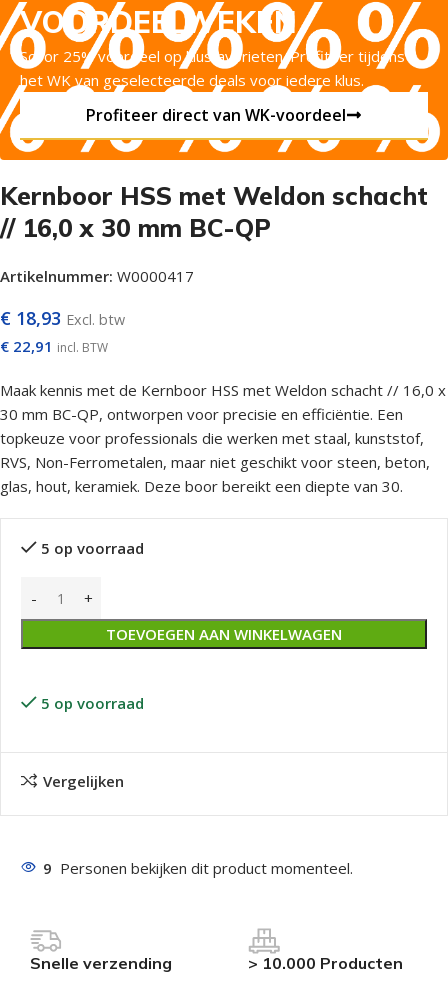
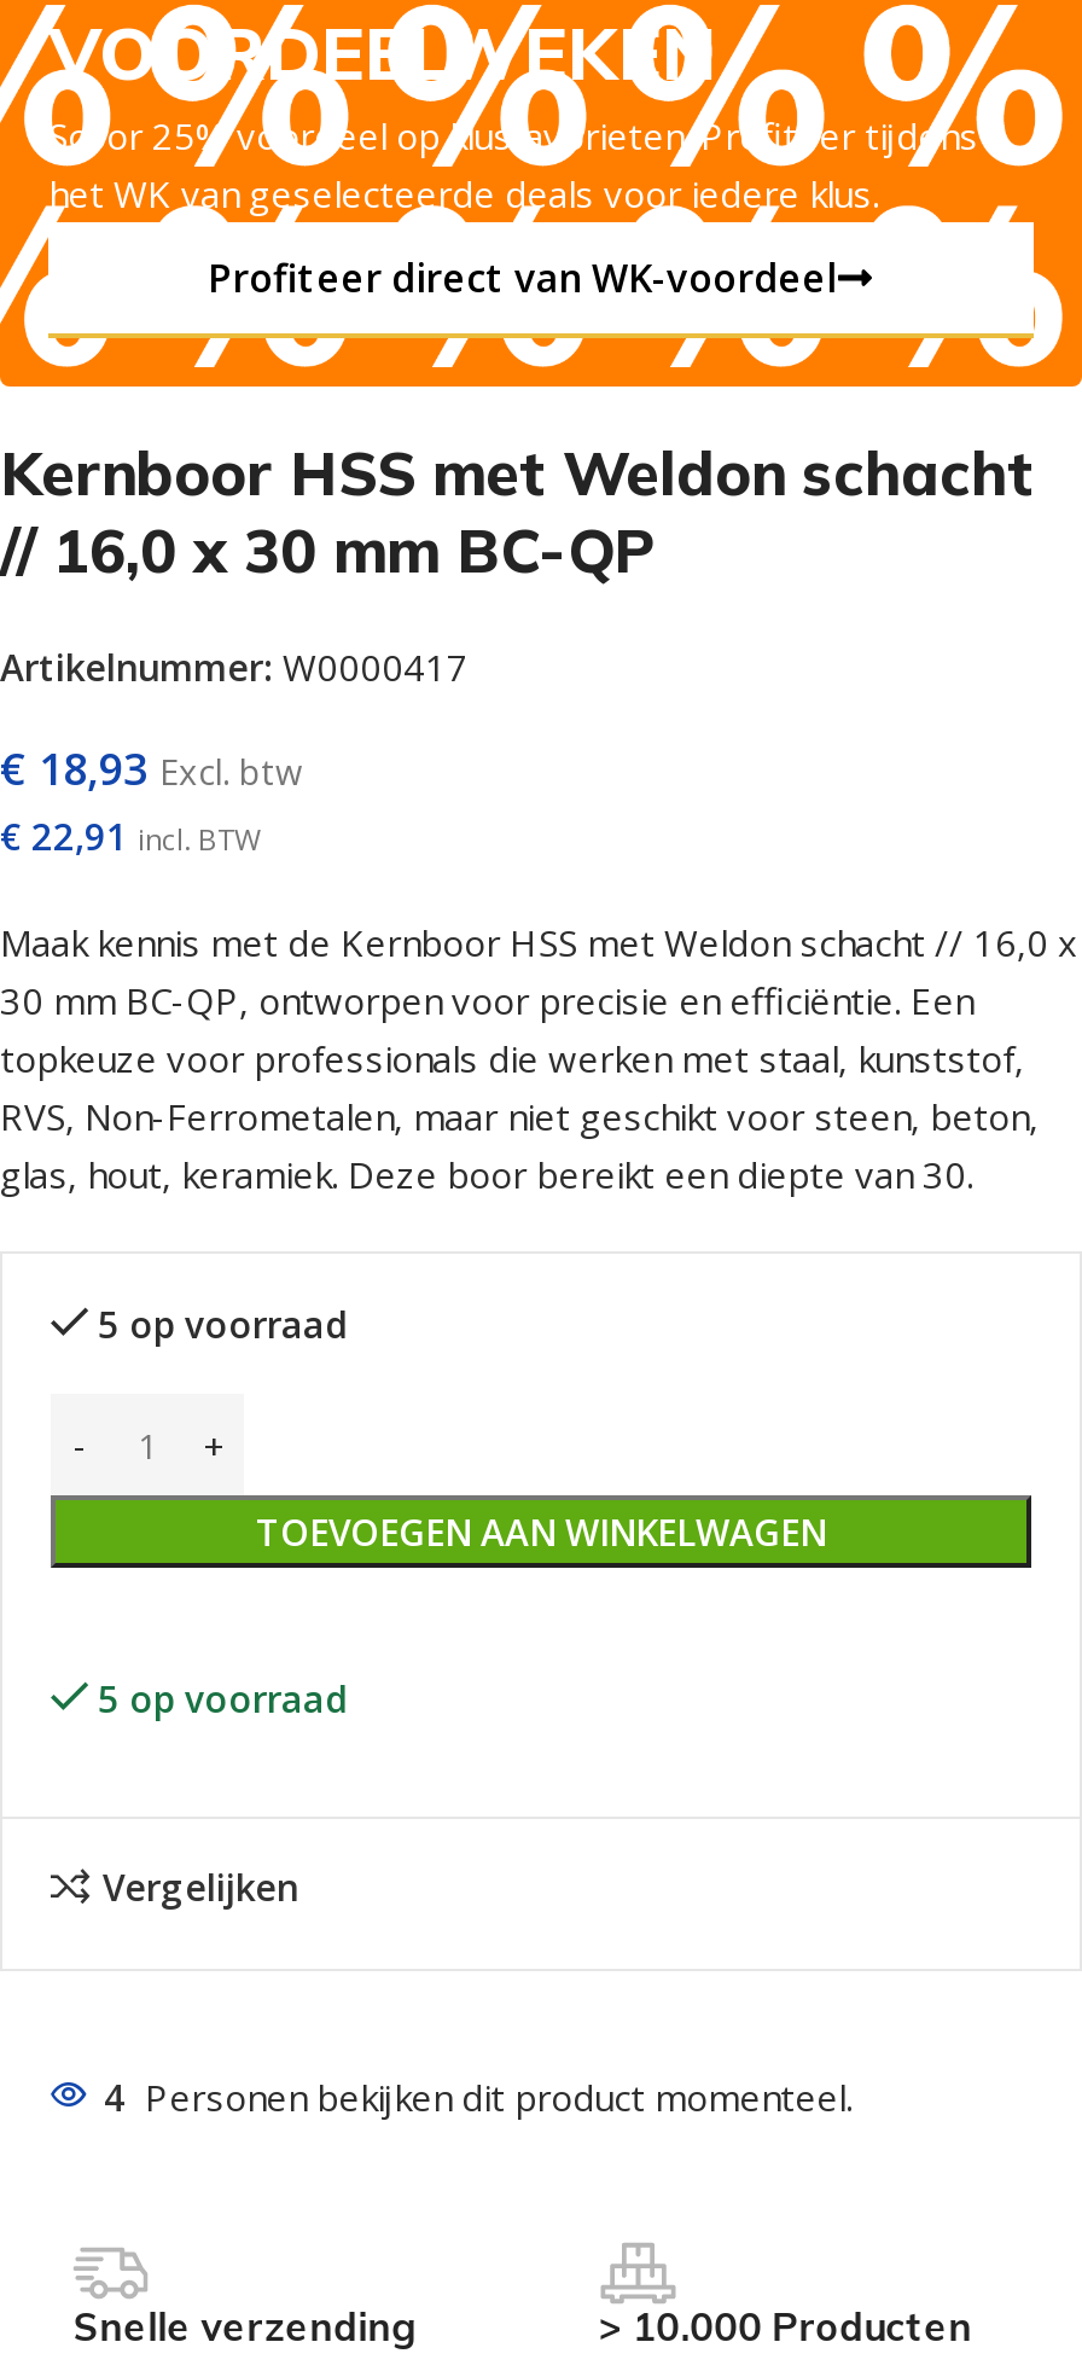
[43,858,353,878] 9 Personen bekijken dit product momenteel. -> [104,2074,853,2122] 4 Personen bekijken dit product momenteel.

